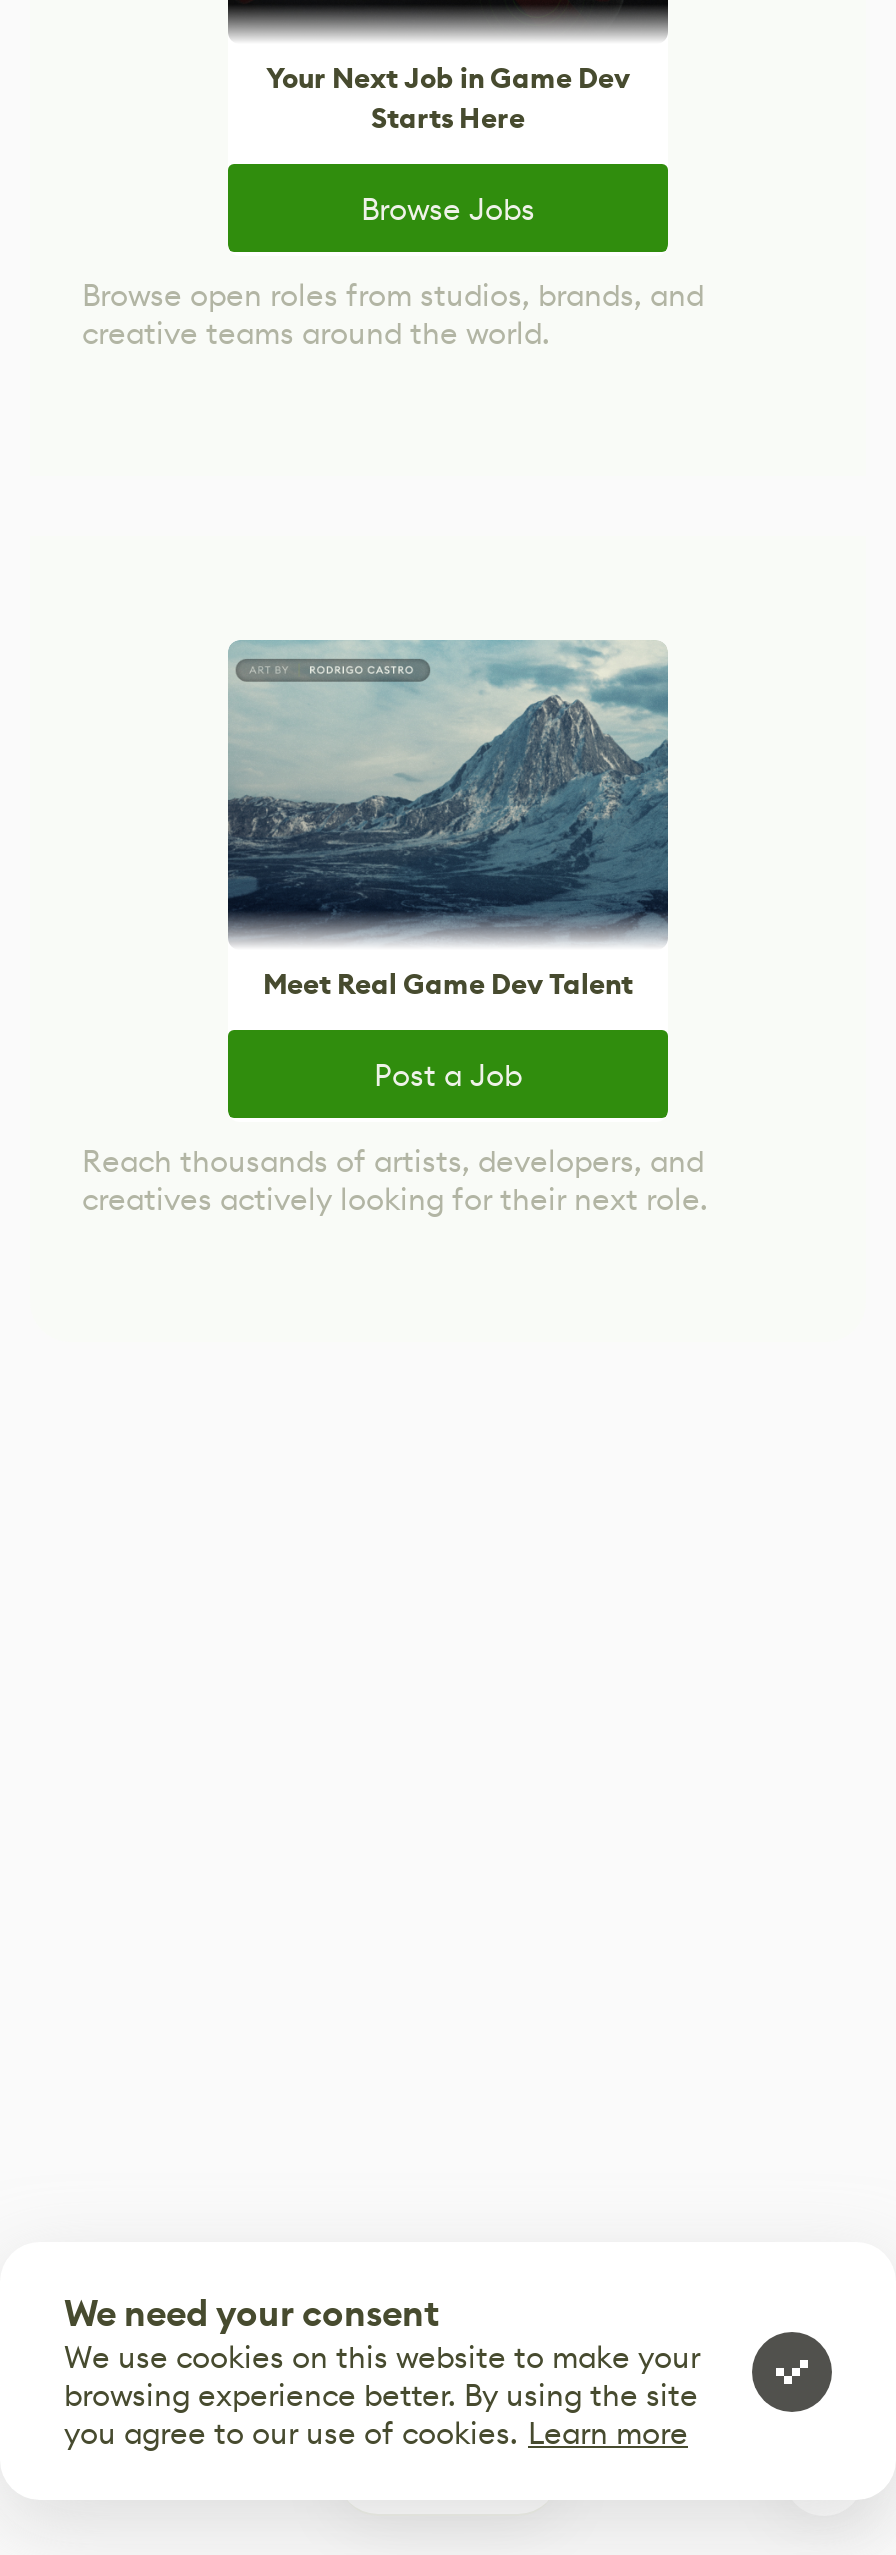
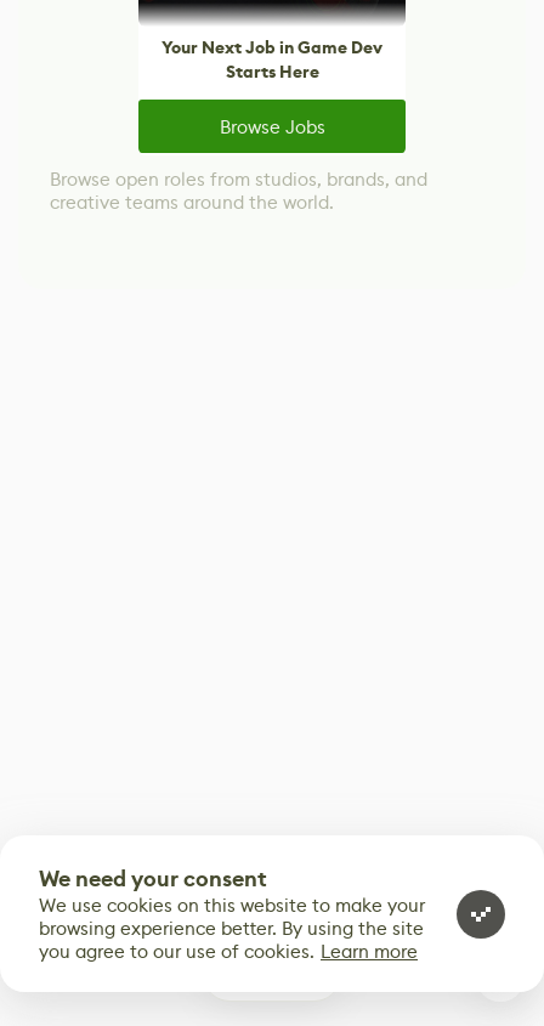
[82,638,708,1218] [image] | Meet Real Game Dev Talent | Post a Job | Reach thousands of artists, developers, and | creatives actively looking for their next role. -> none

